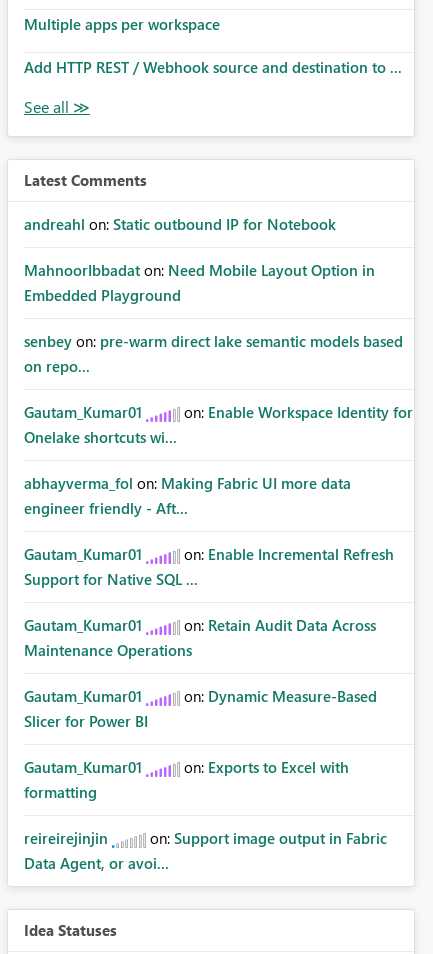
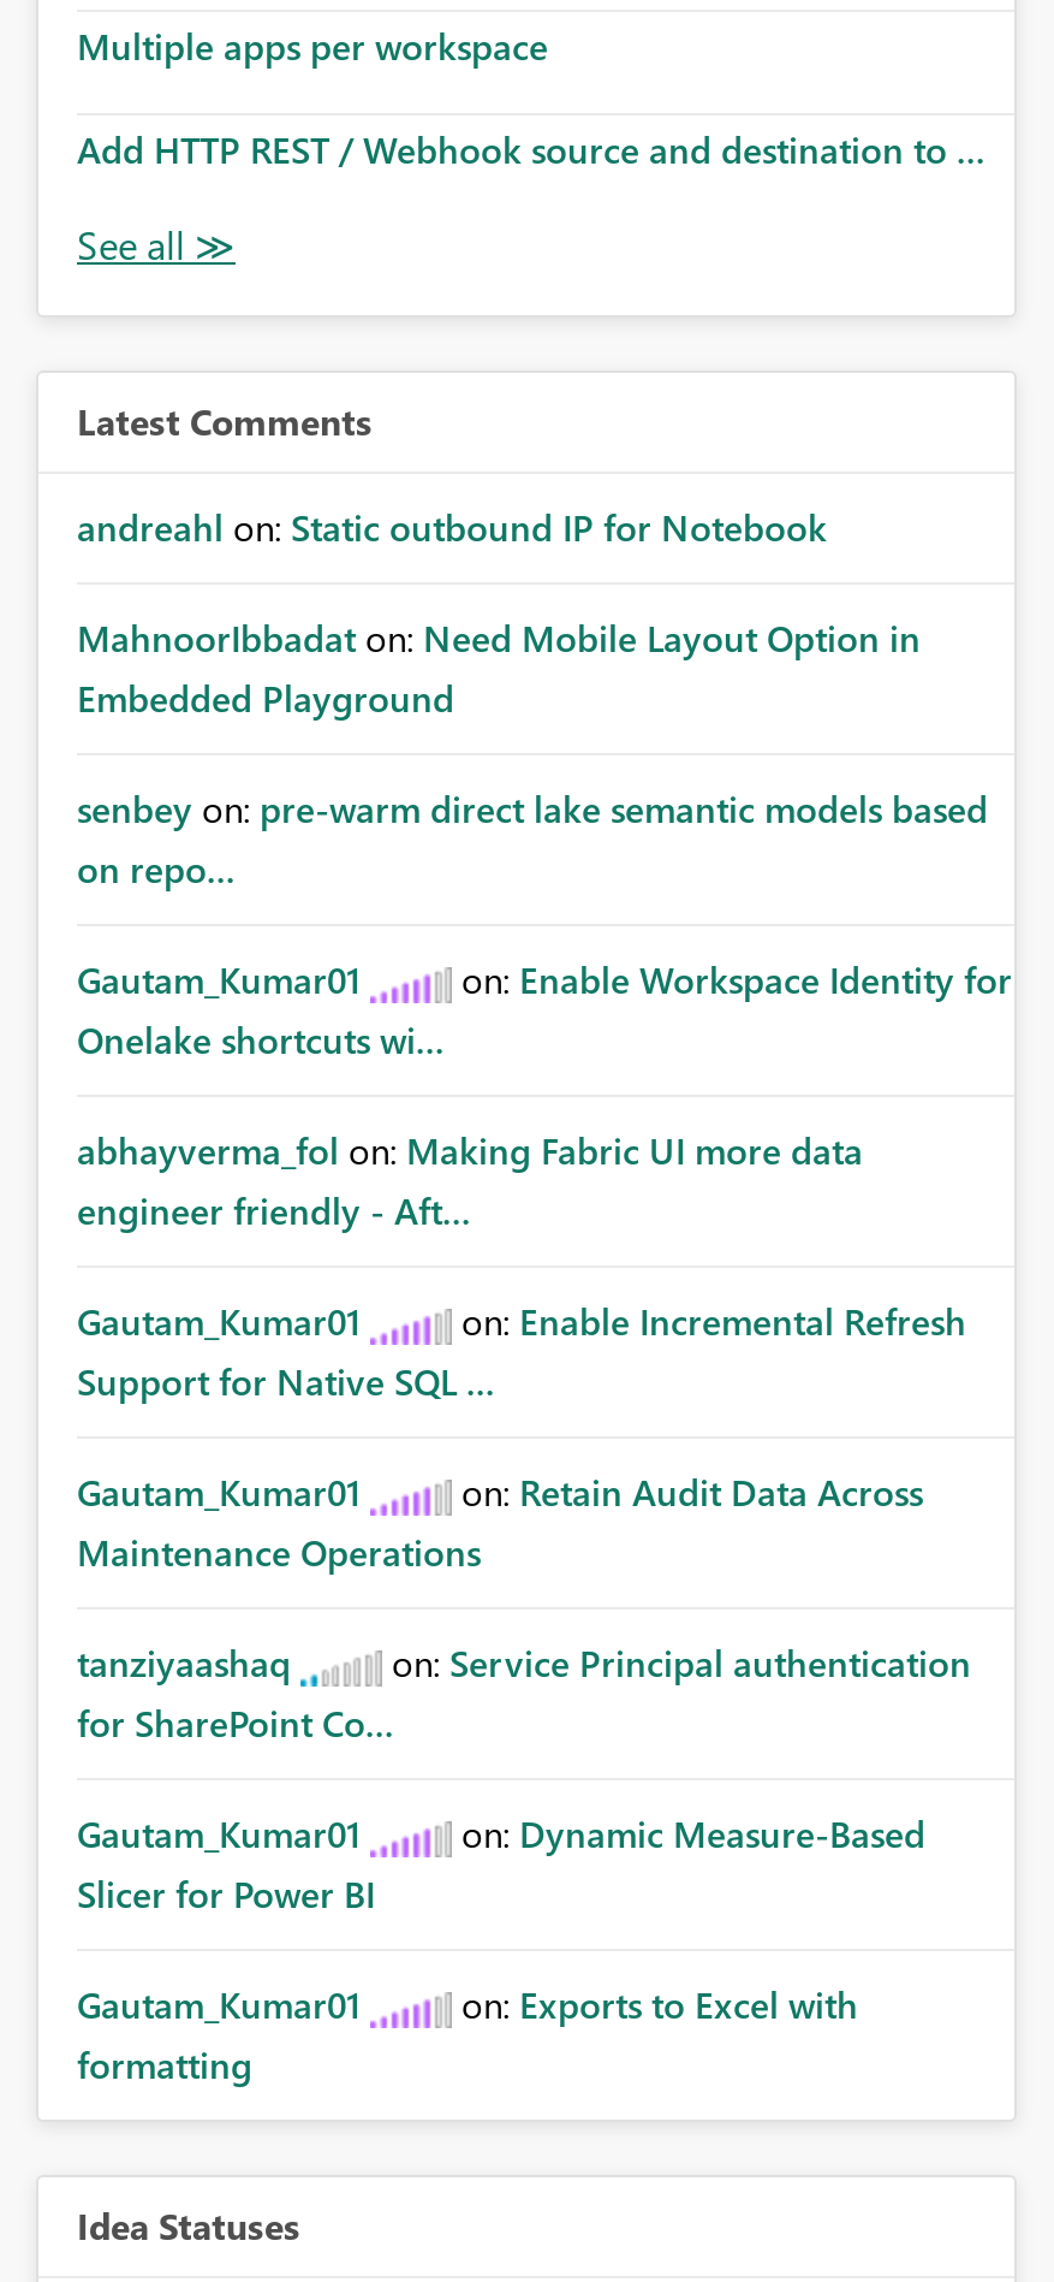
none -> [77,1638,971,1747] tanziyaashaq | on: Service Principal authentication | for SharePoint Co...
moved [24,686,377,802] -> [77,1809,925,2088]: Gautam_Kumar01 | on: Dynamic Measure-Based | Slicer for Power BI | Gautam_Kumar01 | on: Exports to Excel with | formatting
[24,828,387,873] reireirejinjin | on: Support image output in Fabric | Data Agent, or avoi... -> none

